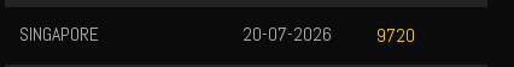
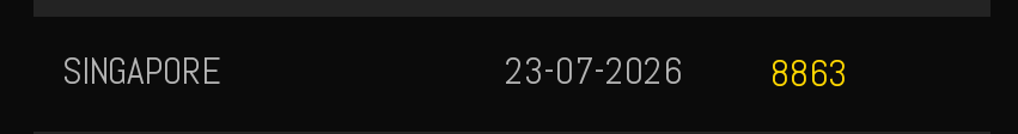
[243,23,332,47] 20-07-2026 -> [505,49,682,97] 23-07-2026
[376,24,415,48] 9720 -> [770,50,847,98] 8863

